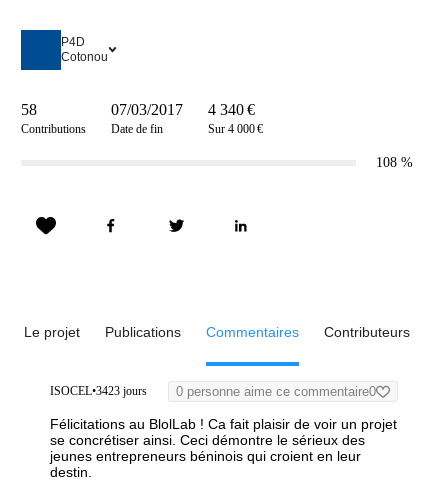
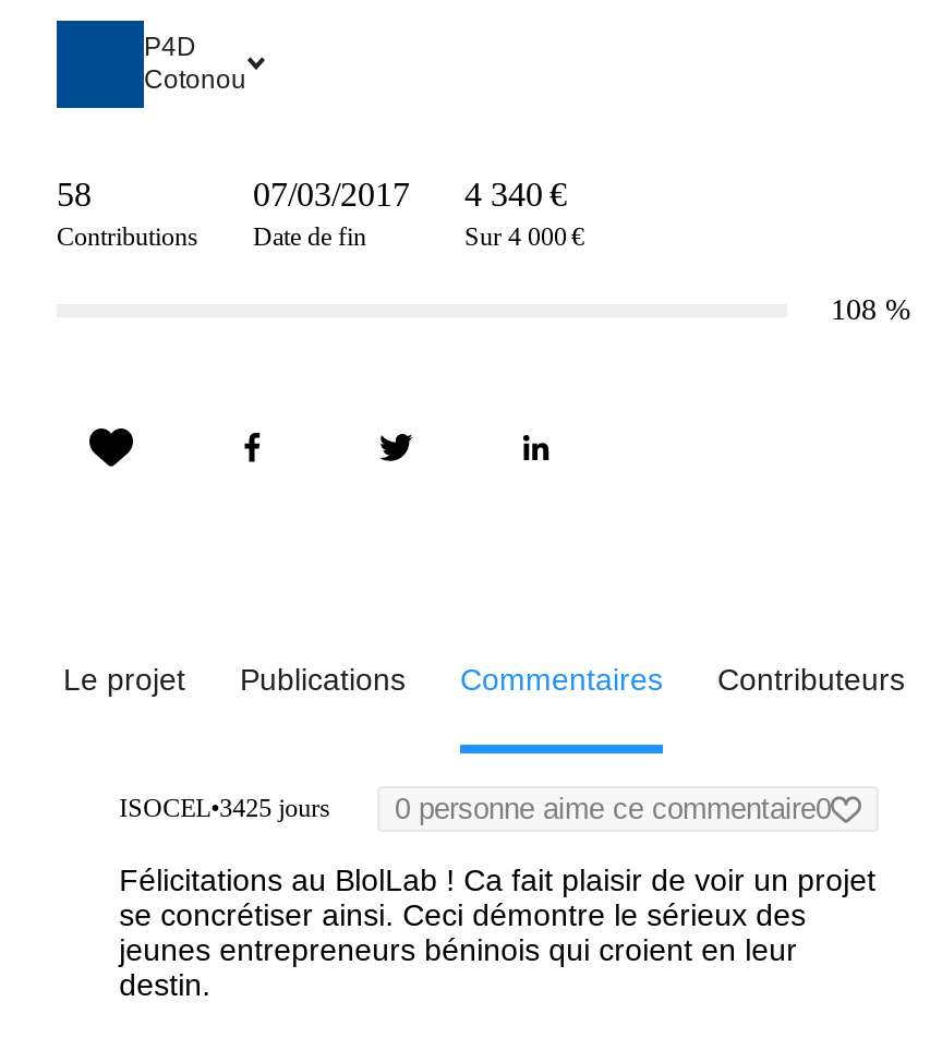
[50,384,147,398] ISOCEL•3423 jours -> [119,793,331,823] ISOCEL•3425 jours

